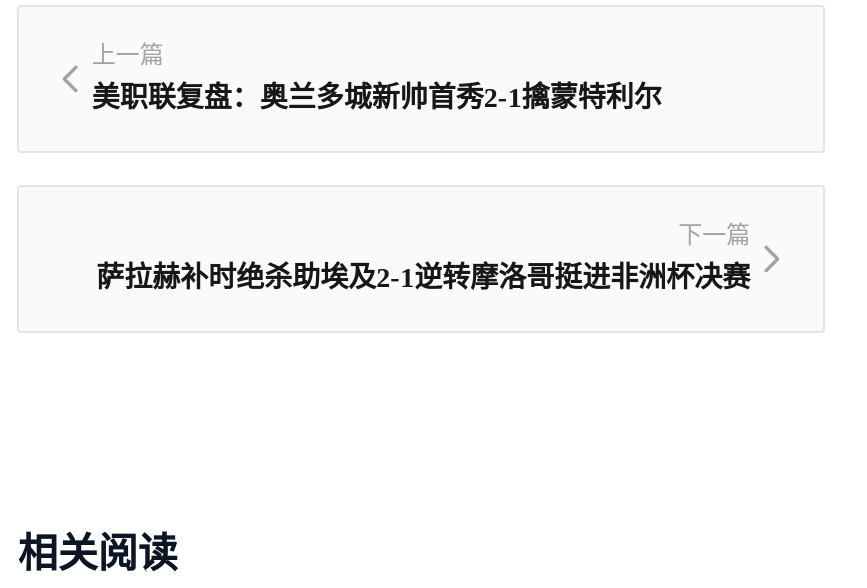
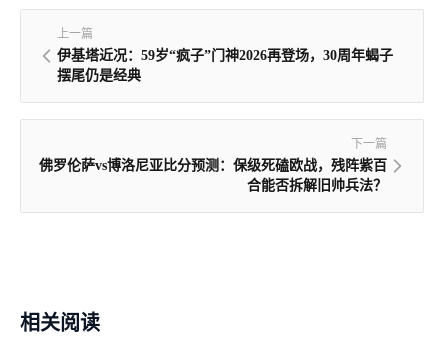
[92,83,662,113] 美职联复盘：奥兰多城新帅首秀2-1擒蒙特利尔 -> [57,48,393,83] 伊基塔近况：59岁“疯子”门神2026再登场，30周年蝎子 | 摆尾仍是经典
[96,263,750,293] 萨拉赫补时绝杀助埃及2-1逆转摩洛哥挺进非洲杯决赛 -> [39,158,387,193] 佛罗伦萨vs博洛尼亚比分预测：保级死磕欧战，残阵紫百 | 合能否拆解旧帅兵法？

